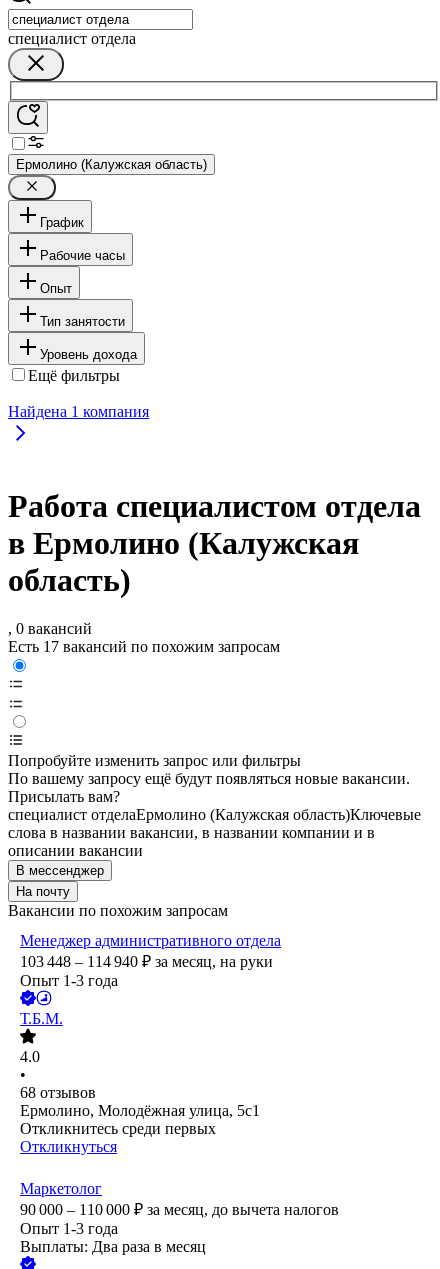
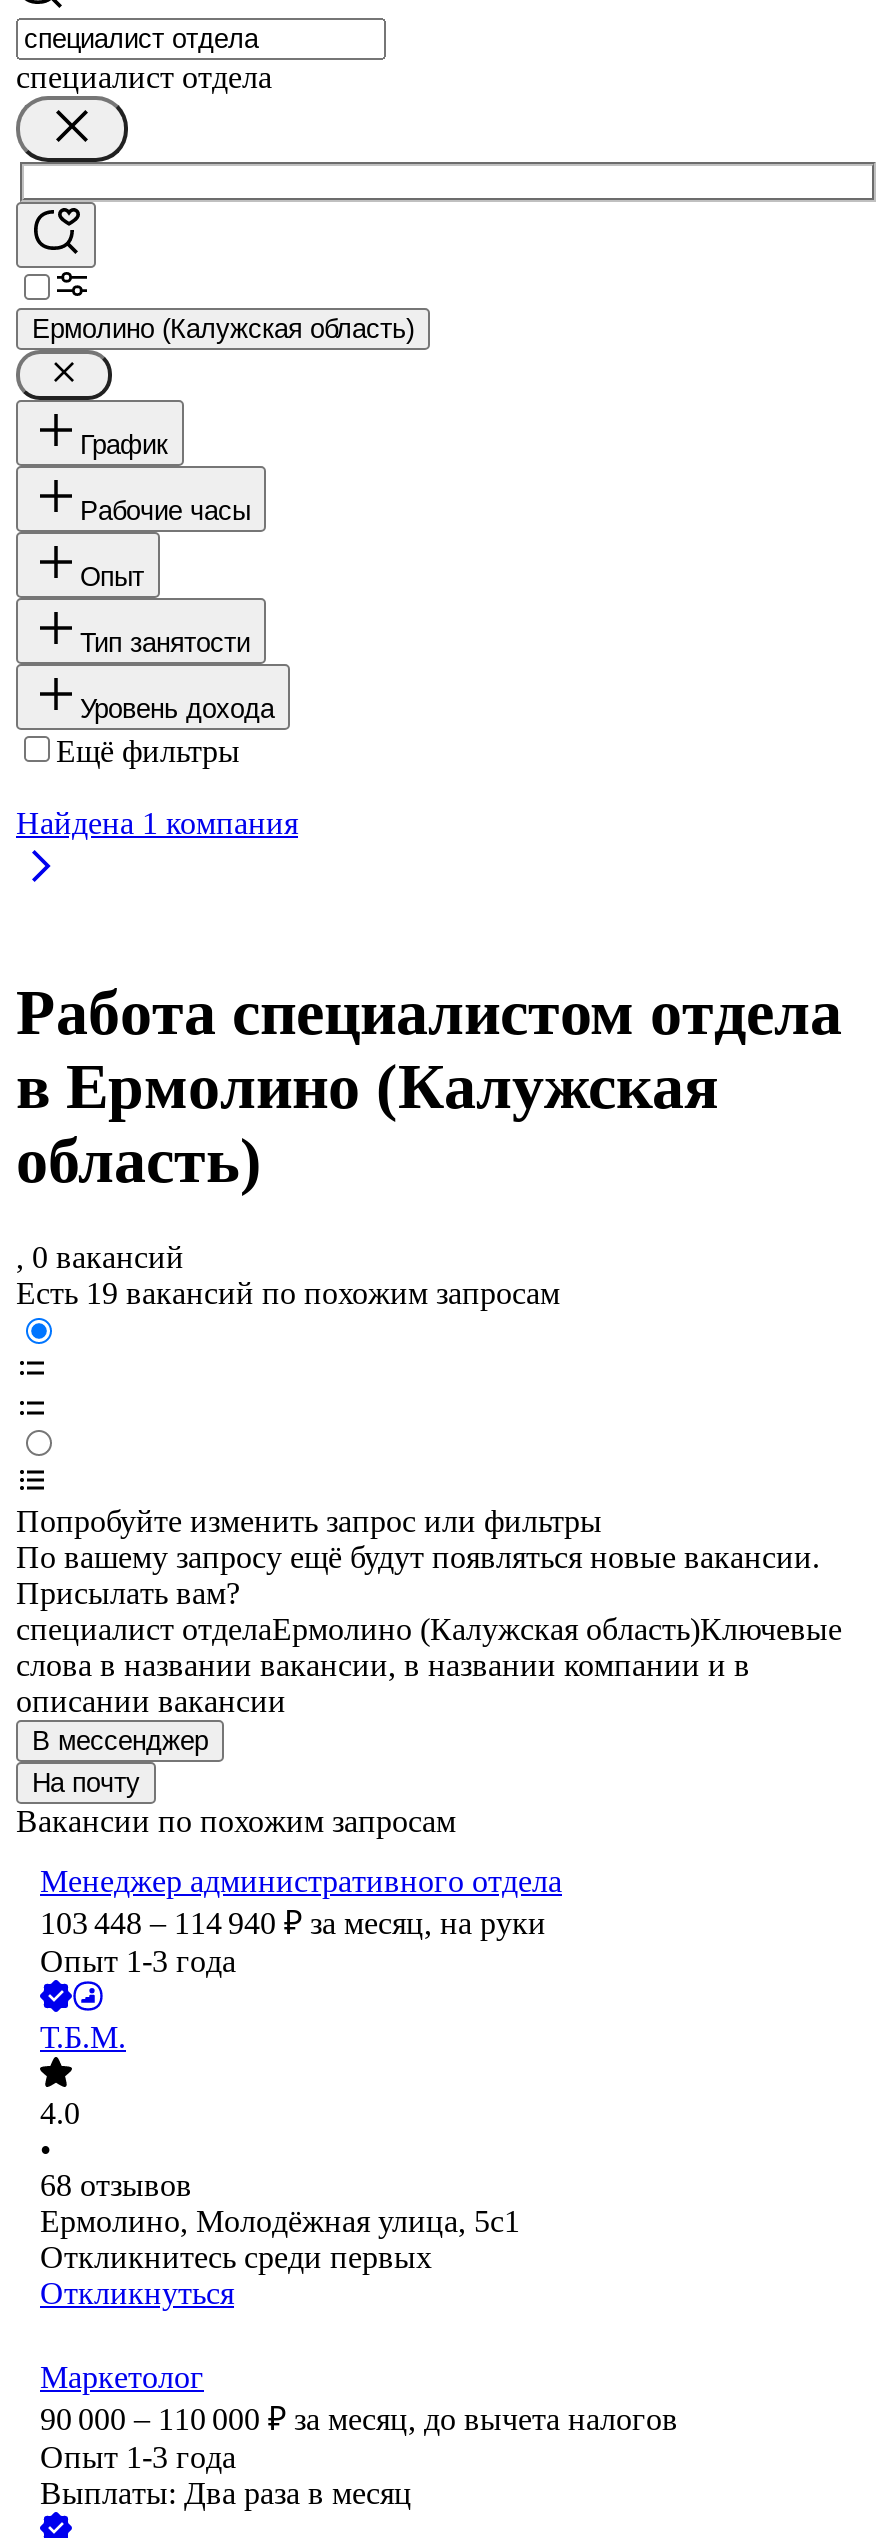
[8,638,280,655] Есть 17 вакансий по похожим запросам -> [16,1277,560,1311] Есть 19 вакансий по похожим запросам

